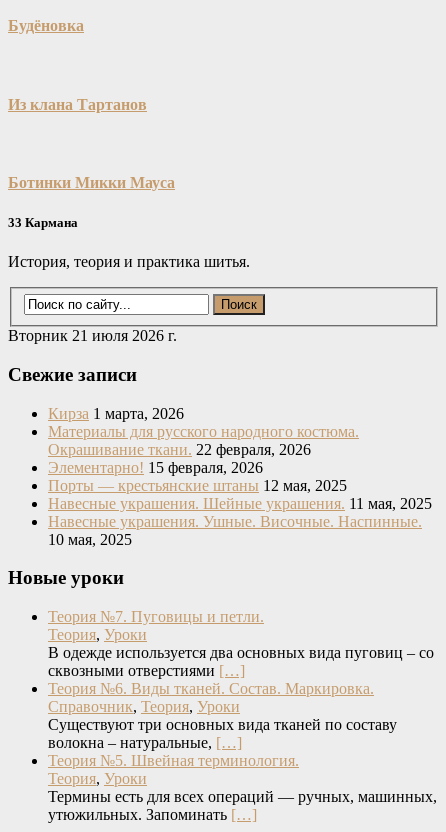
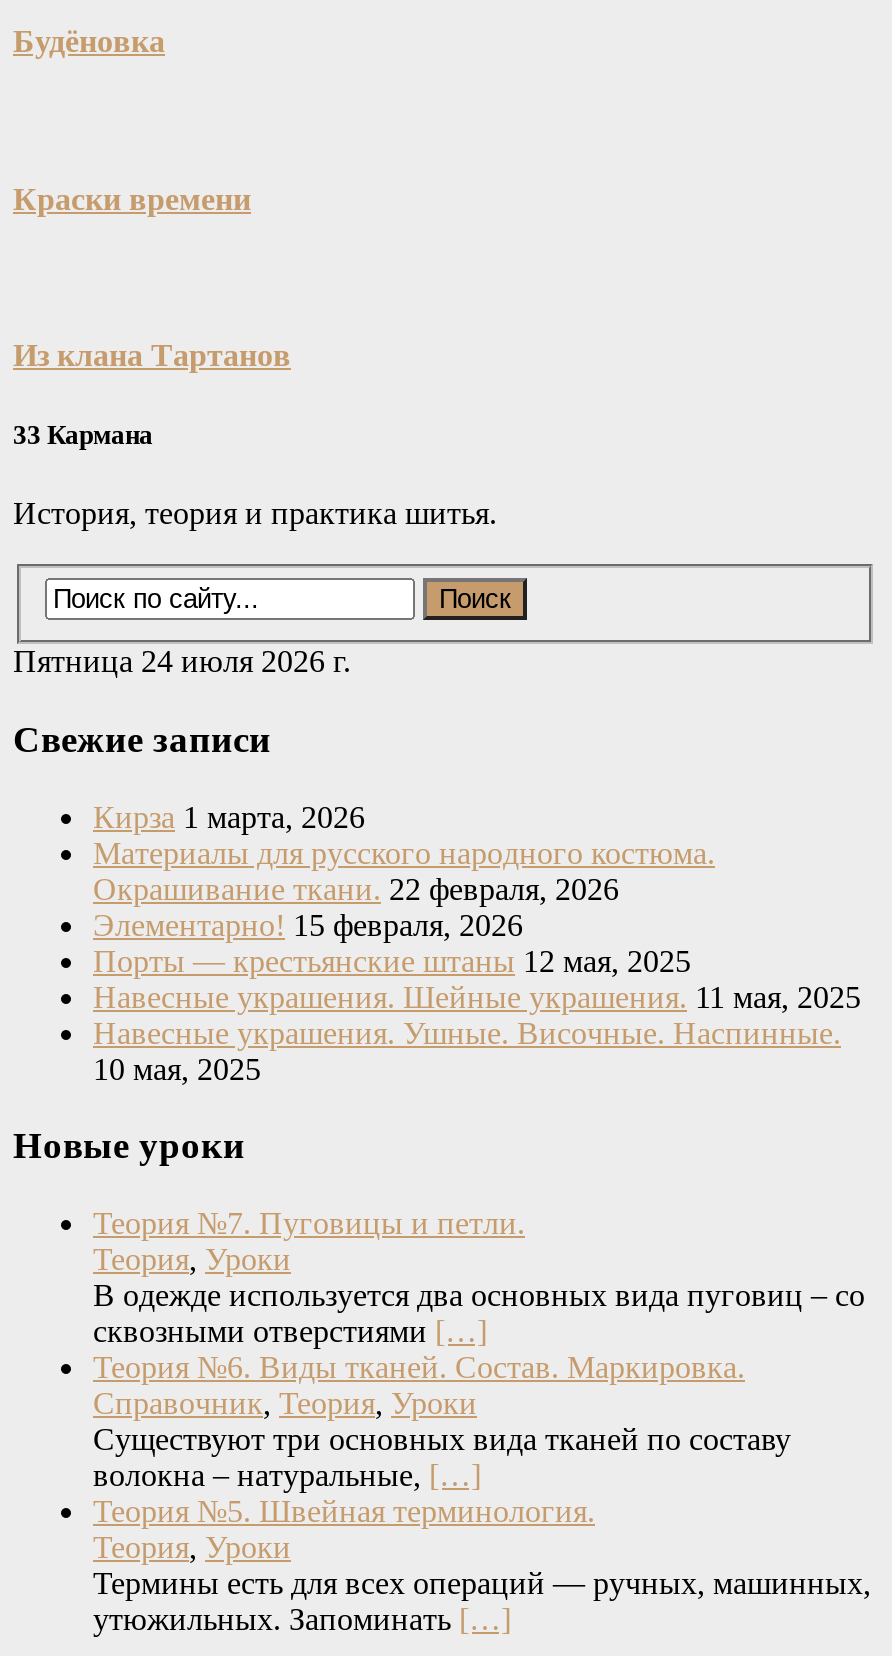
none -> [13,182,251,216] Краски времени
moved [8,96,147,113] -> [13,339,291,373]: Из клана Тартанов
[8,174,175,191] Ботинки Микки Мауса -> none
[8,327,177,344] Вторник 21 июля 2026 г. -> [13,645,351,679] Пятница 24 июля 2026 г.

